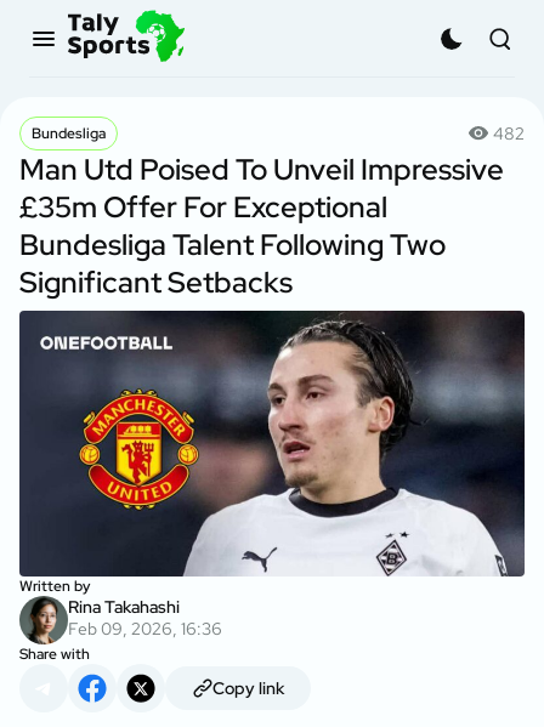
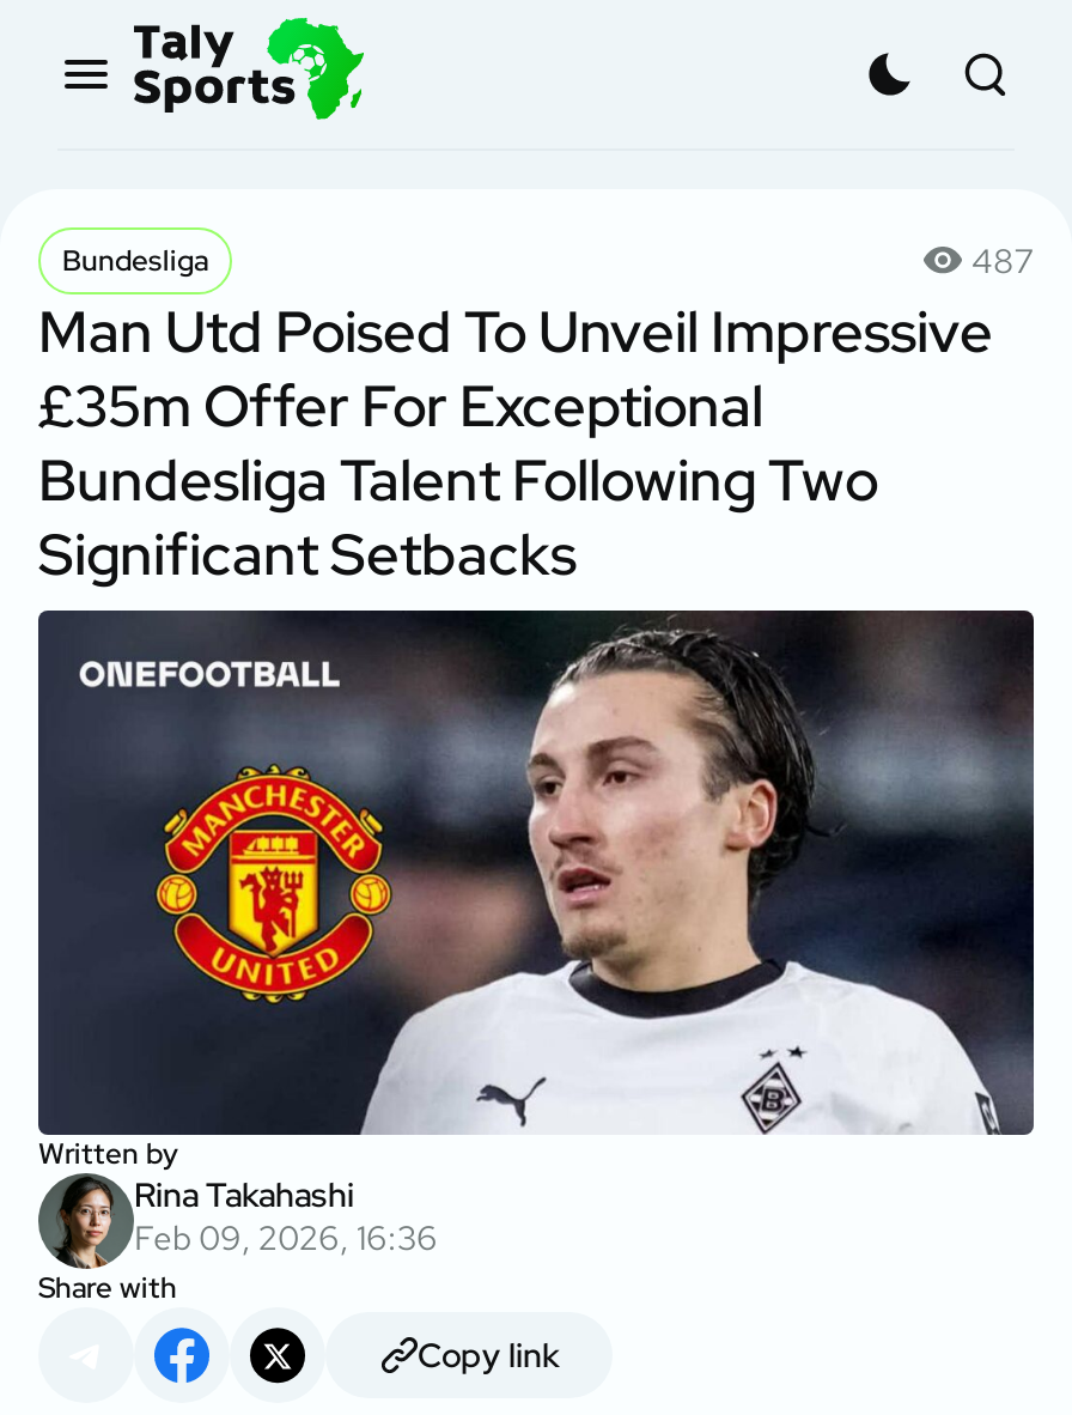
[493,123,525,145] 482 -> [971,240,1034,283] 487

